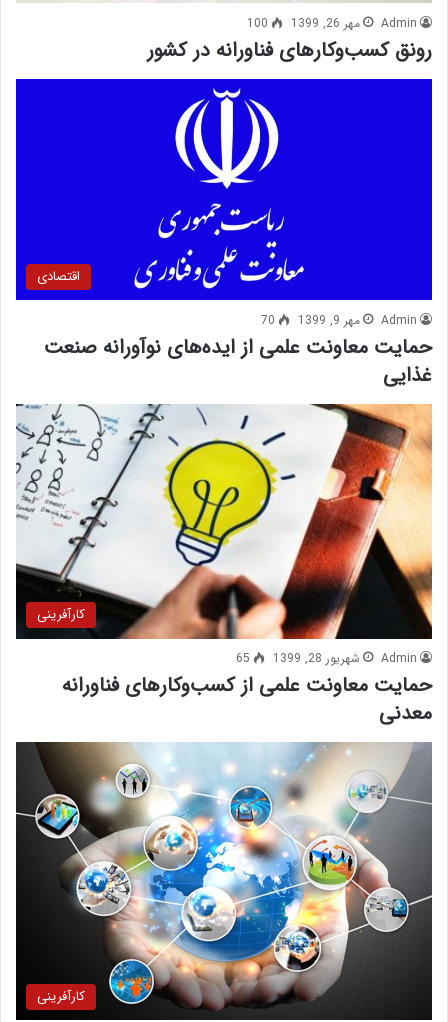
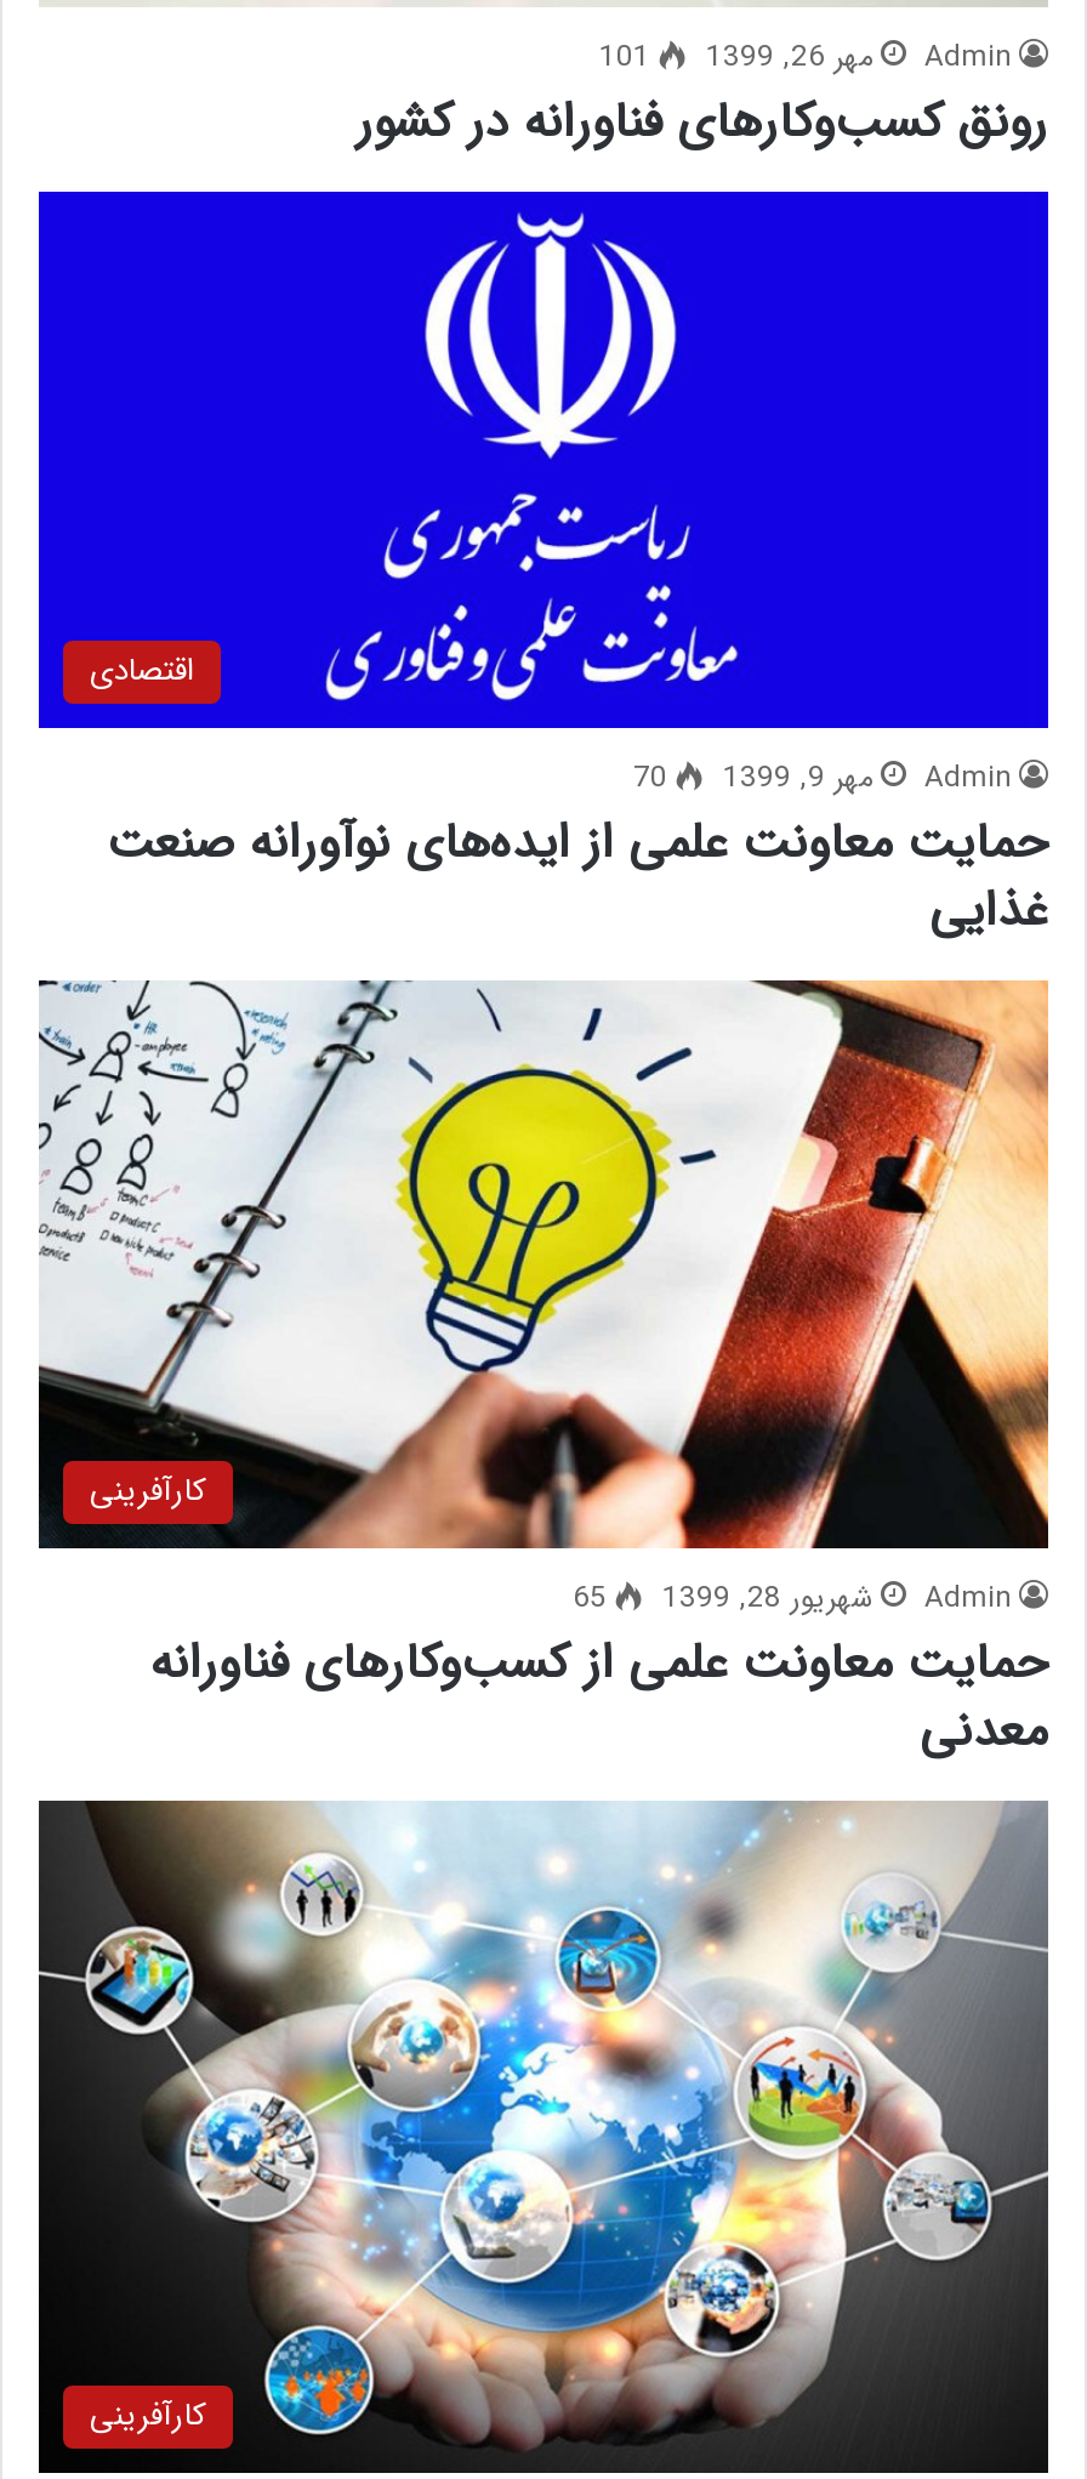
[247,14,268,33] 100 -> [599,35,650,81] 101

